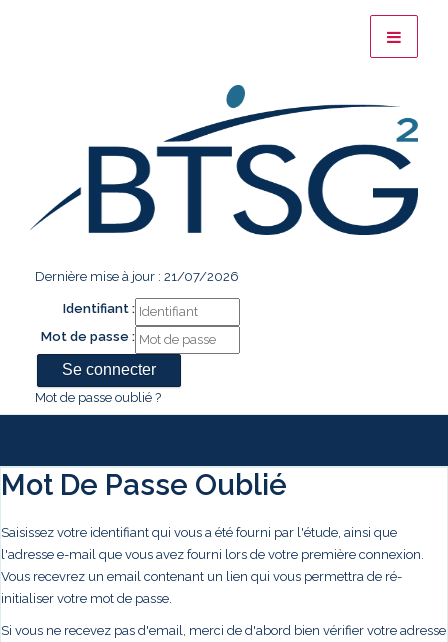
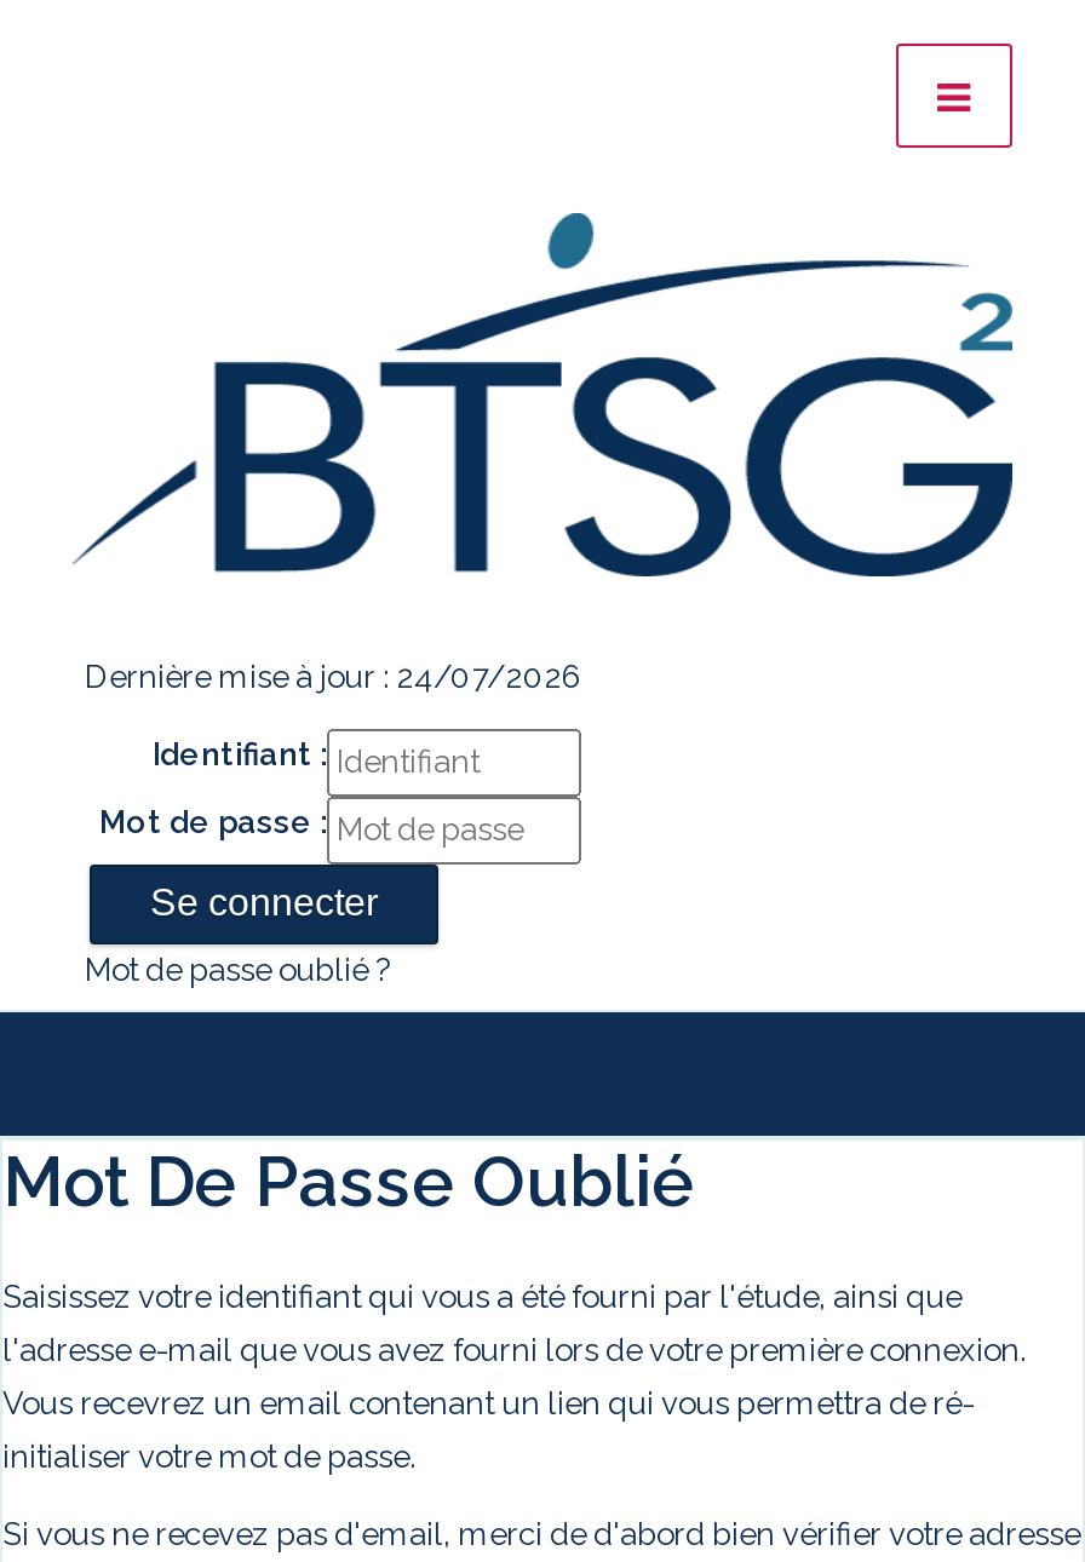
[35,269,239,284] Dernière mise à jour : 21/07/2026 -> [85,659,584,695] Dernière mise à jour : 24/07/2026

